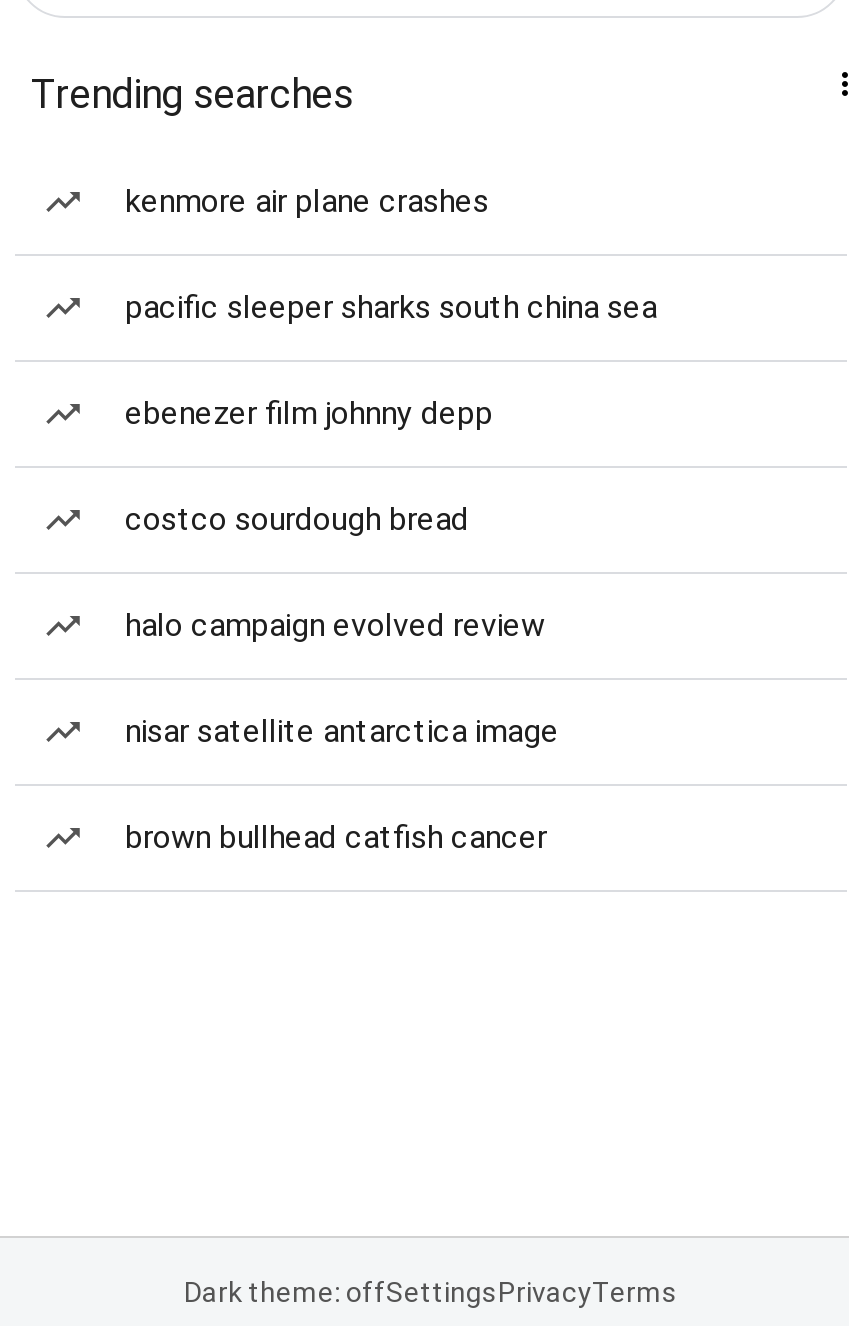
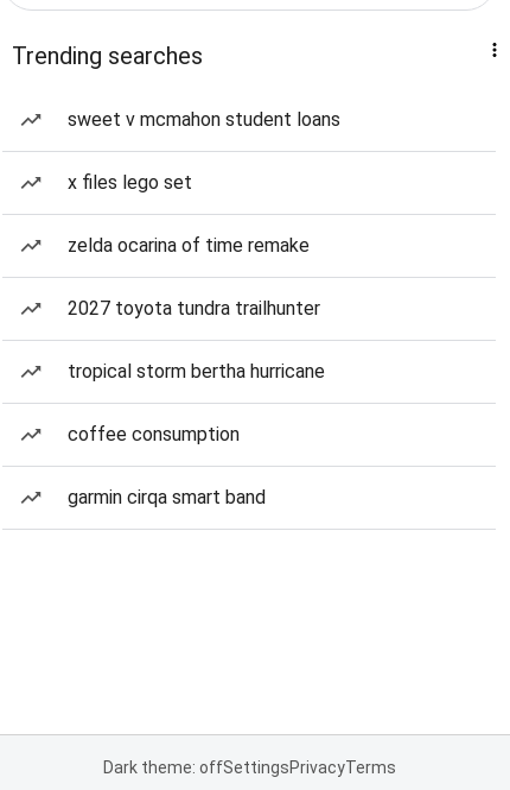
[125,182,489,220] kenmore air plane crashes -> [68,108,340,131] sweet v mcmahon student loans
[125,288,657,326] pacific sleeper sharks south china sea -> [68,171,192,194] x files lego set
[125,394,493,432] ebenezer film johnny depp -> [68,234,310,257] zelda ocarina of time remake
[125,500,469,538] costco sourdough bread -> [68,297,320,320] 2027 toyota tundra trailhunter
[125,606,545,644] halo campaign evolved review -> [68,360,325,383] tropical storm bertha hurricane
[125,712,559,750] nisar satellite antarctica image -> [68,423,240,445] coffee consumption
[125,818,547,856] brown bullhead catfish cancer -> [68,486,266,508] garmin cirqa smart band

